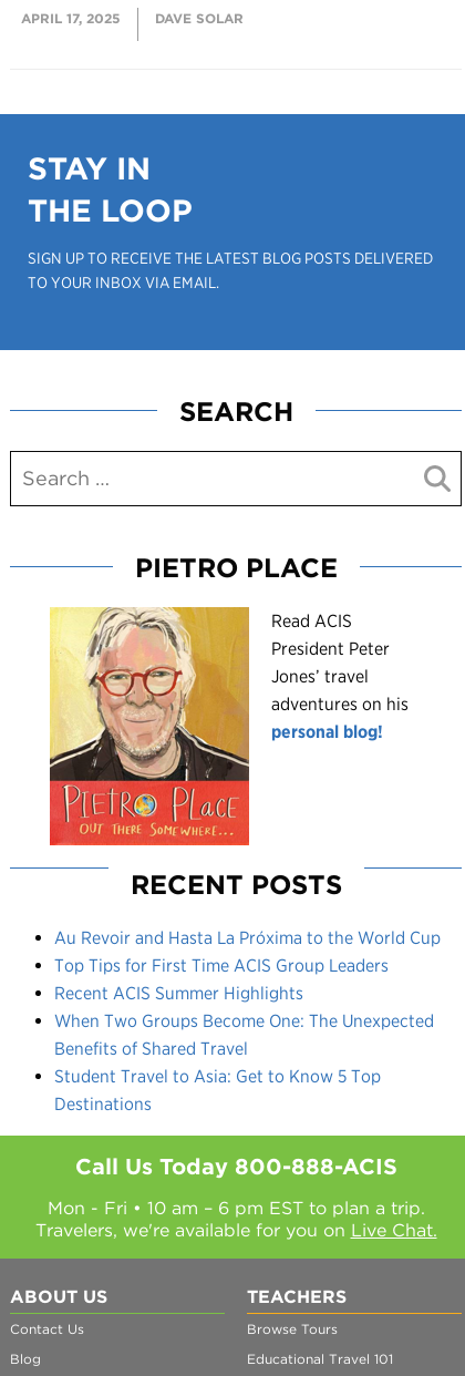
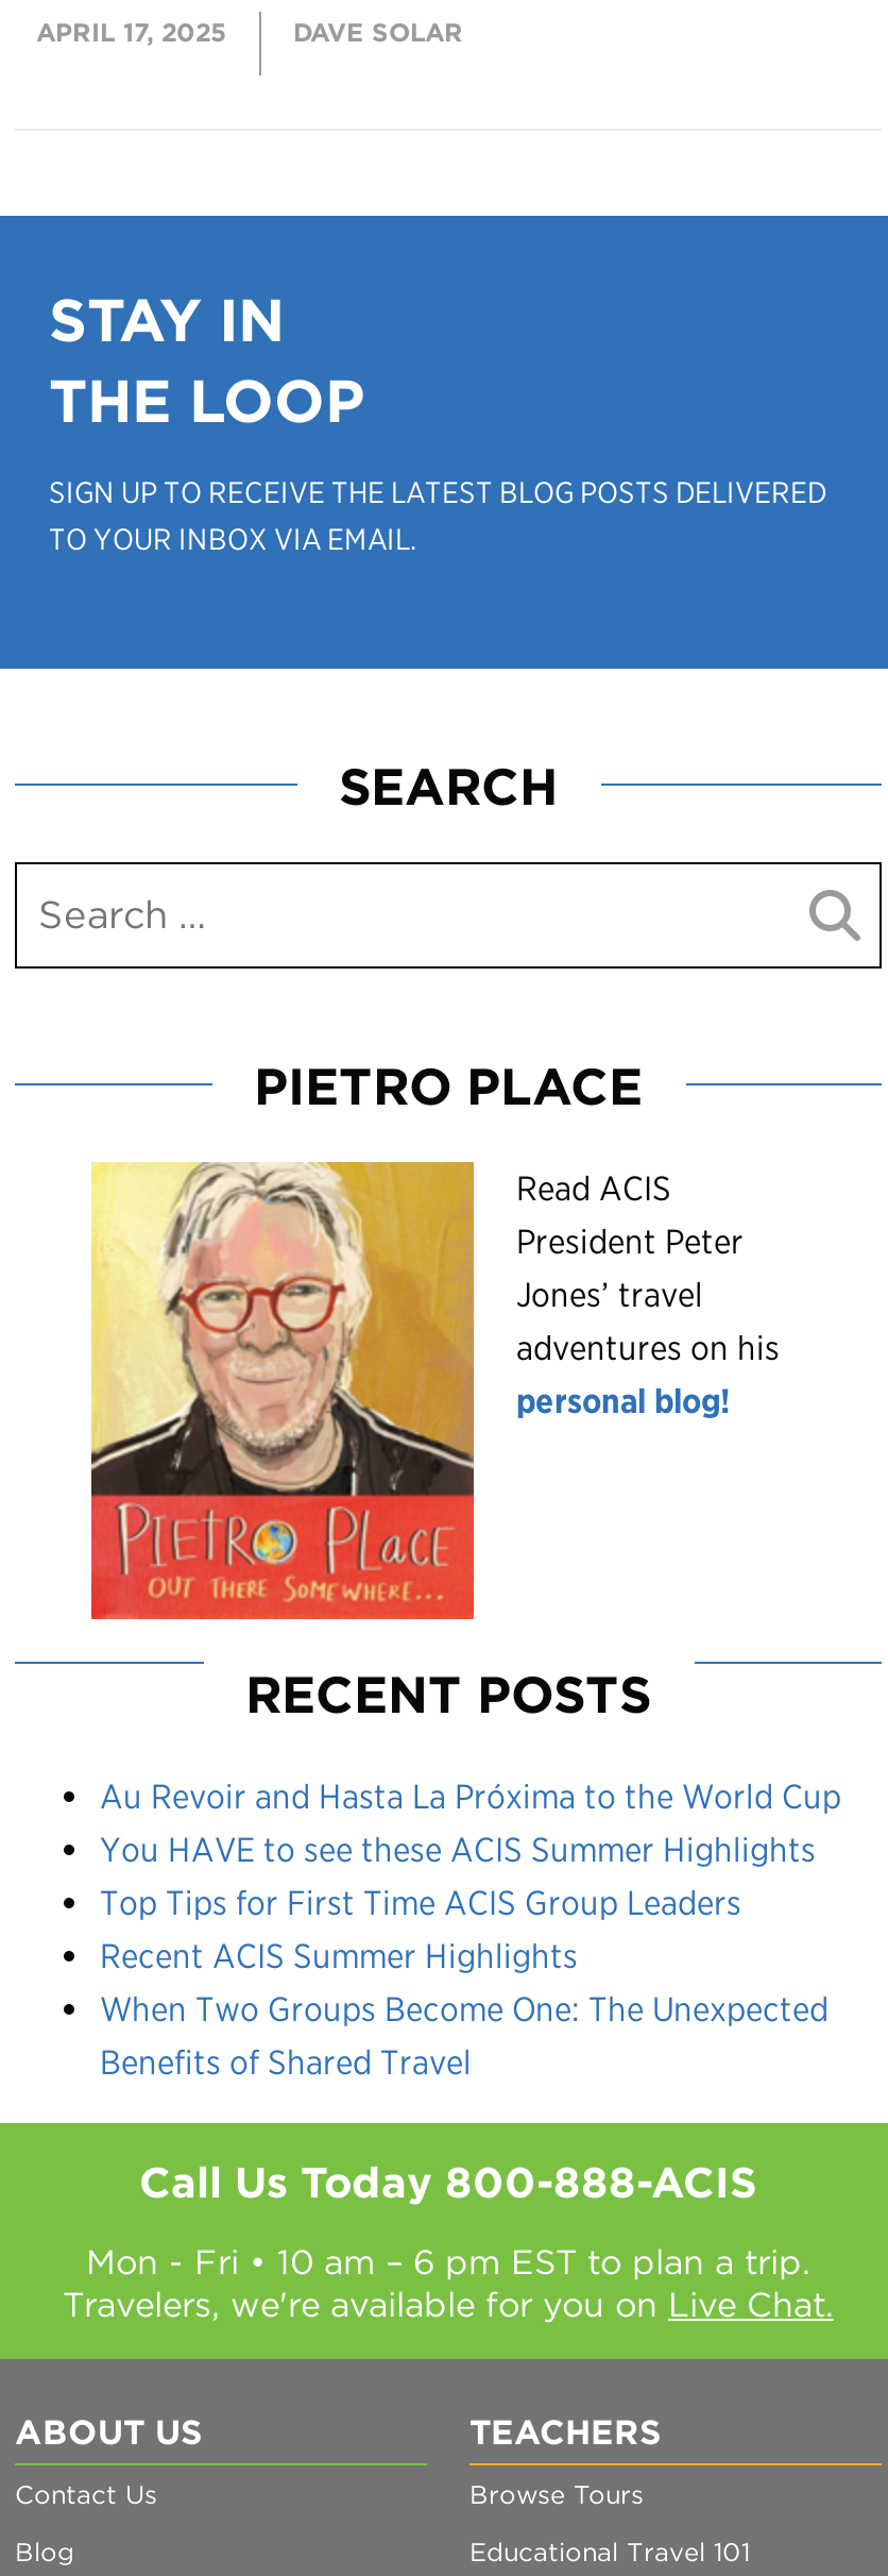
none -> [100,1829,816,1869] You HAVE to see these ACIS Summer Highlights
moved [54,954,434,1059] -> [100,1882,829,2082]: Top Tips for First Time ACIS Group Leaders | Recent ACIS Summer Highlights | When Two Groups Become One: The Unexpected | Benefits of Shared Travel
[54,1065,381,1114] Student Travel to Asia: Get to Know 5 Top | Destinations -> none

